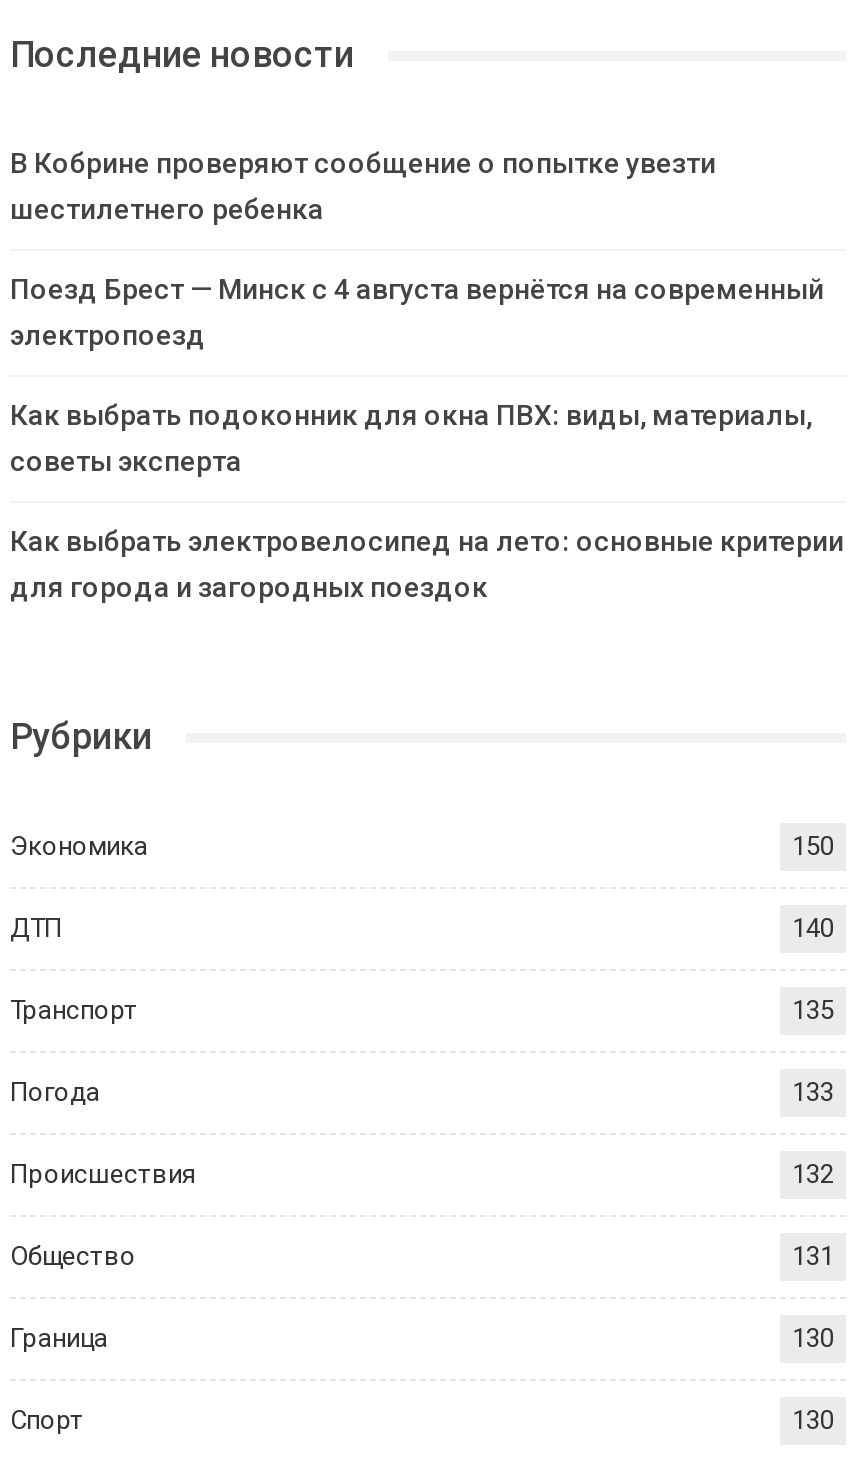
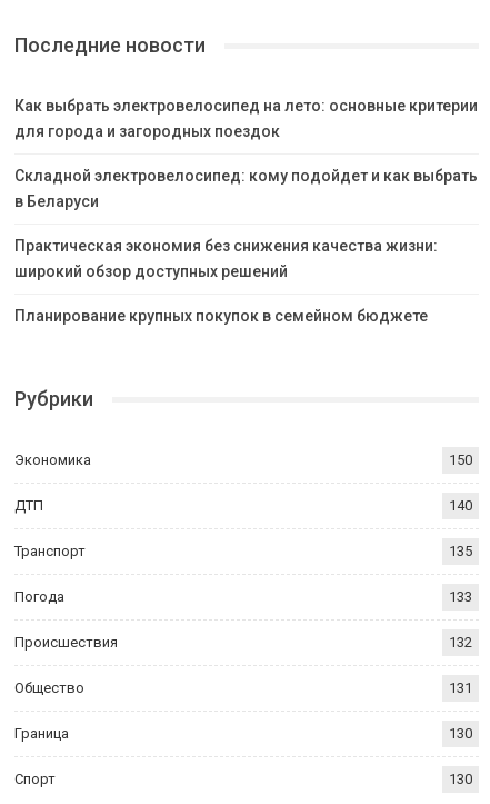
[10,148,824,478] В Кобрине проверяют сообщение о попытке увезти | шестилетнего ребенка | Поезд Брест — Минск с 4 августа вернётся на современный | электропоезд | Как выбрать подоконник для окна ПВХ: виды, материалы, | советы эксперта -> none
moved [10,526,844,604] -> [14,97,478,141]: Как выбрать электровелосипед на лето: основные критерии | для города и загородных поездок
none -> [14,167,478,325] Складной электровелосипед: кому подойдет и как выбрать | в Беларуси | Практическая экономия без снижения качества жизни: | широкий обзор доступных решений | Планирование крупных покупок в семейном бюджете

